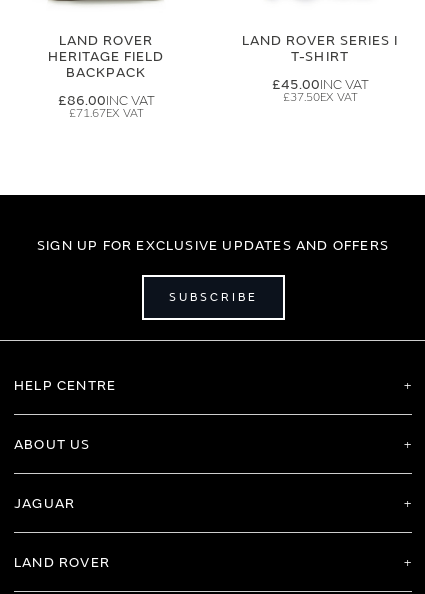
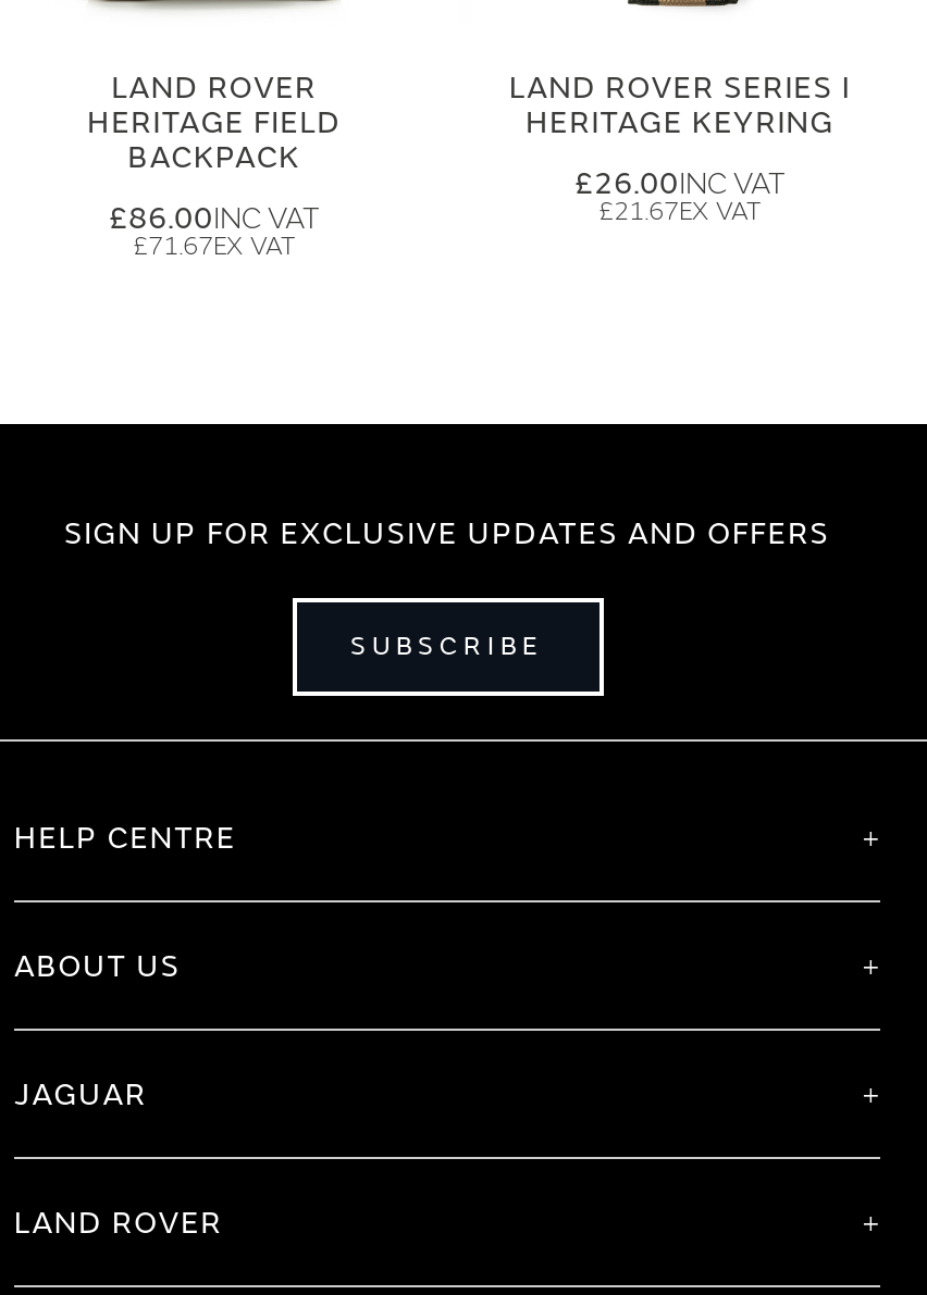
[291,48,349,65] T-SHIRT -> [526,104,834,141] HERITAGE KEYRING
[271,76,319,105] £45.00 | £37.50 -> [574,165,679,228] £26.00 | £21.67

